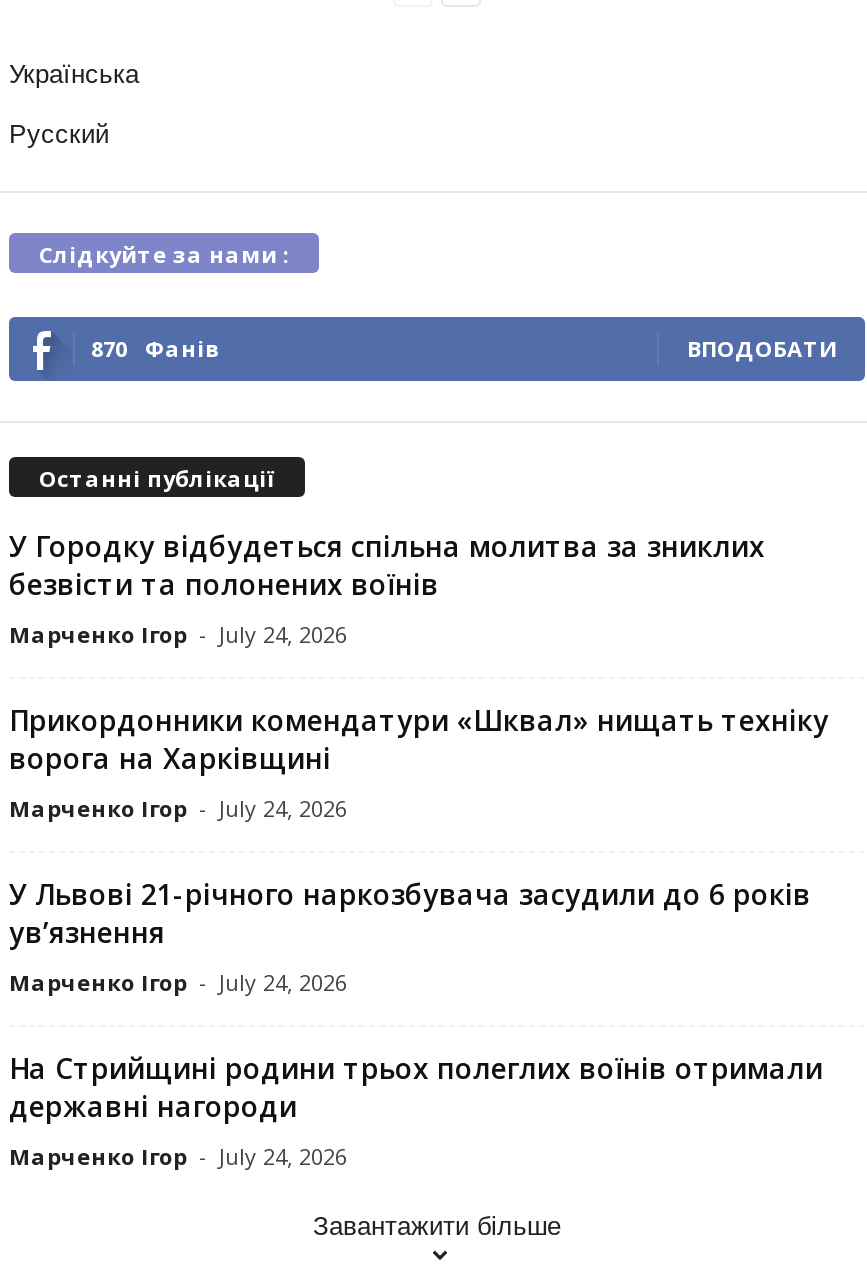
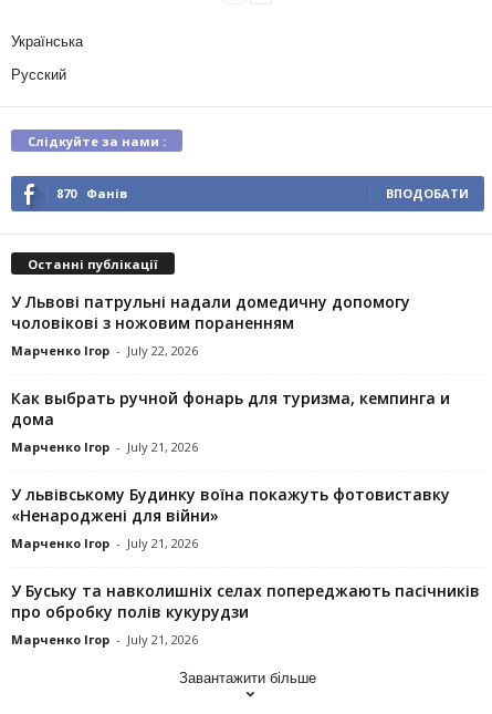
[9,527,765,649] У Городку відбудеться спільна молитва за зниклих | безвісти та полонених воїнів | Марченко Ігор - July 24, 2026 -> [11,292,410,359] У Львові патрульні надали домедичну допомогу | чоловікові з ножовим пораненням | Марченко Ігор - July 22, 2026
[9,701,829,823] Прикордонники комендатури «Шквал» нищать техніку | ворога на Харківщині | Марченко Ігор - July 24, 2026 -> [11,388,450,456] Как выбрать ручной фонарь для туризма, кемпинга и | дома | Марченко Ігор - July 21, 2026
[9,875,811,997] У Львові 21-річного наркозбувача засудили до 6 років | ув’язнення | Марченко Ігор - July 24, 2026 -> [11,484,450,552] У львівському Будинку воїна покажуть фотовиставку | «Ненароджені для війни» | Марченко Ігор - July 21, 2026
[9,1049,823,1171] На Стрийщині родини трьох полеглих воїнів отримали | державні нагороди | Марченко Ігор - July 24, 2026 -> [11,581,480,648] У Буську та навколишніх селах попереджають пасічників | про обробку полів кукурудзи | Марченко Ігор - July 21, 2026

